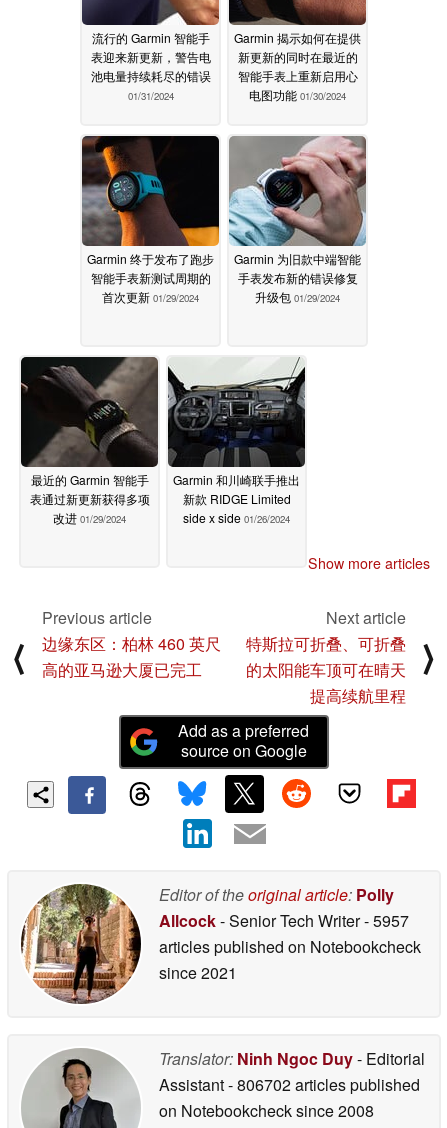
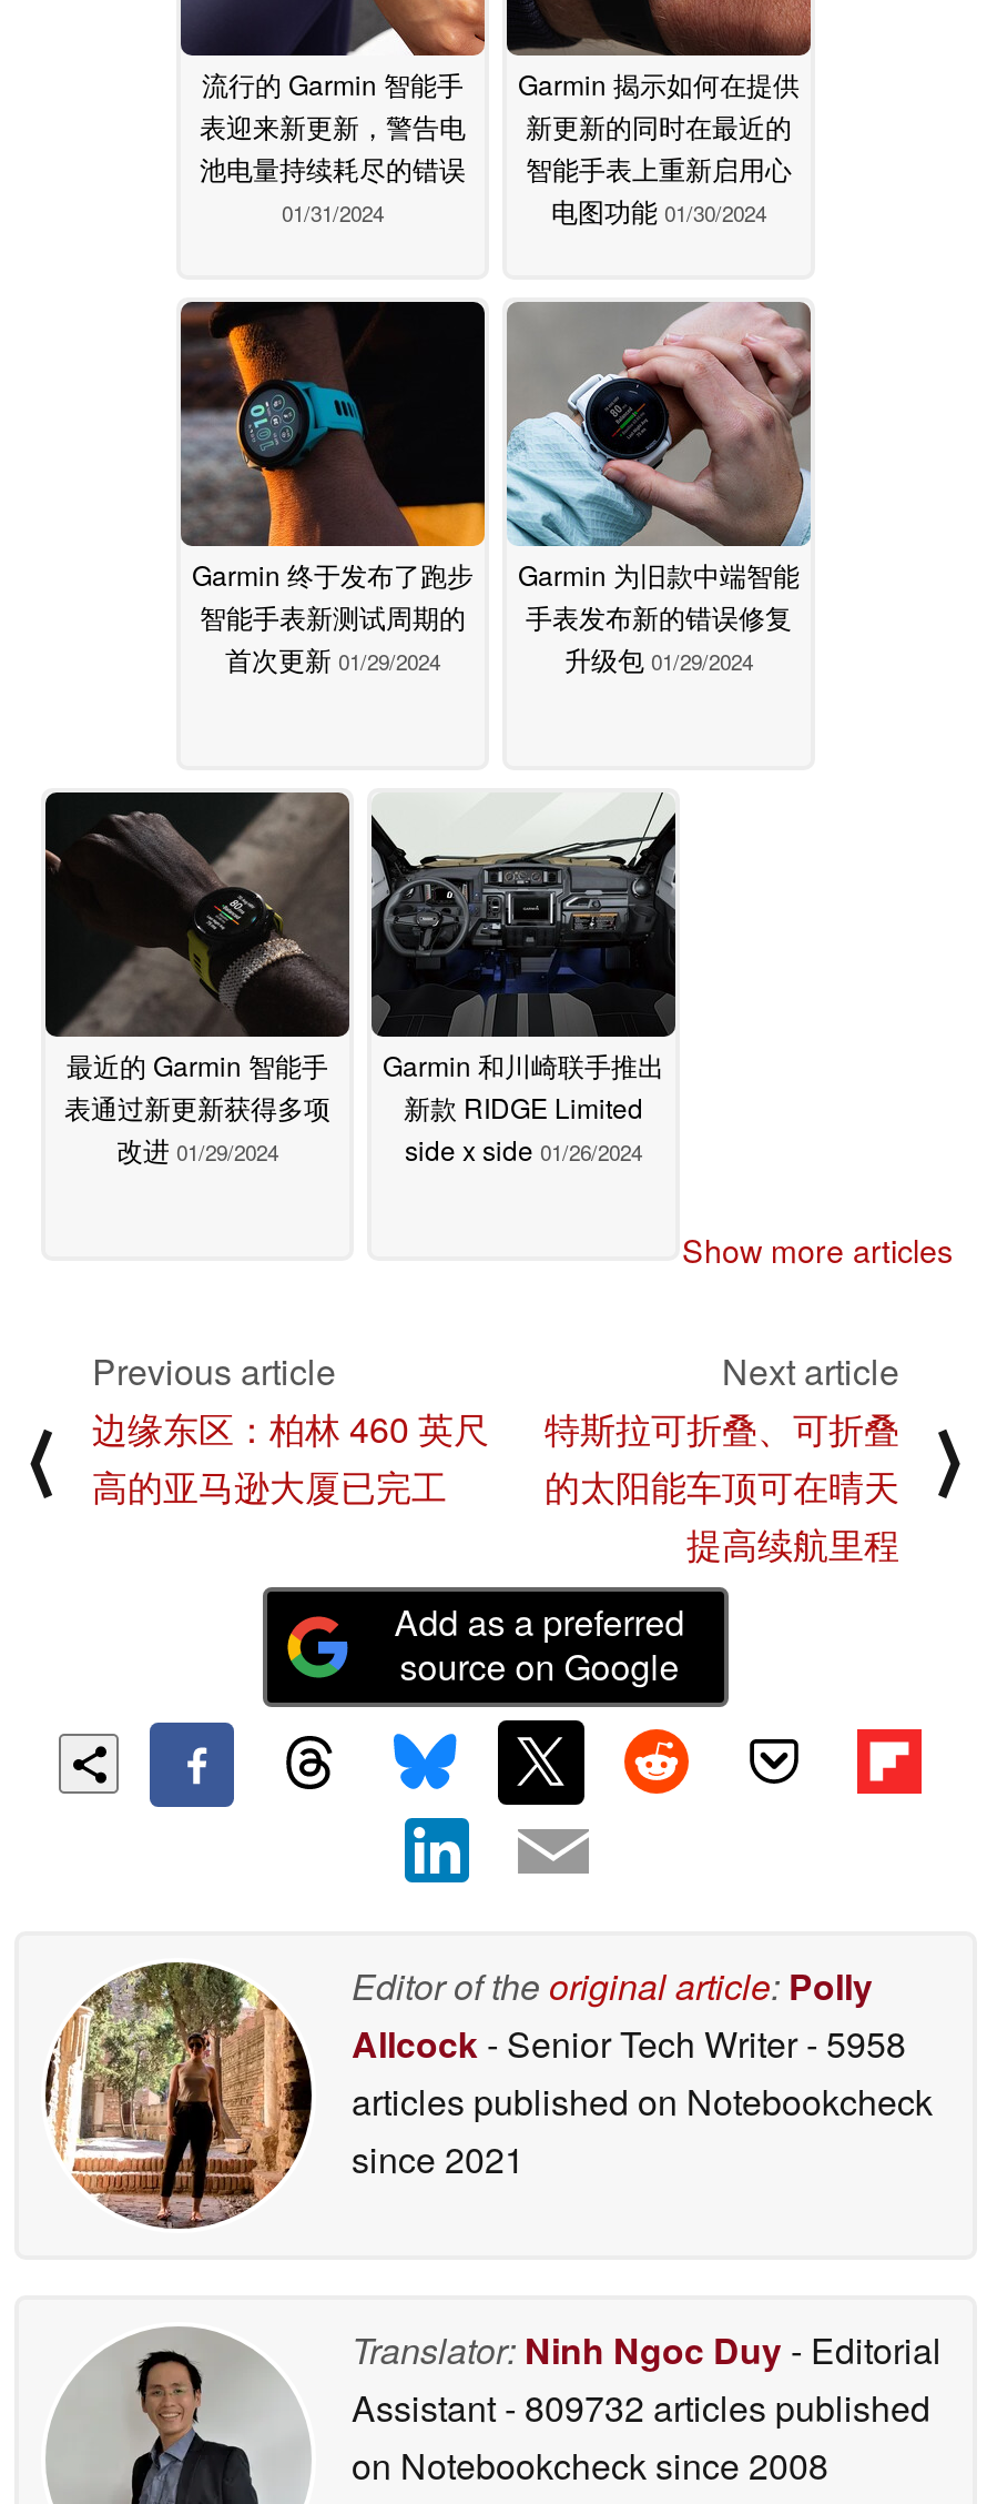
[159,909,409,932] Allcock - Senior Tech Writer - 5957 -> [352,2018,906,2069] Allcock - Senior Tech Writer - 5958
[159,1073,420,1096] Assistant - 806702 articles published -> [352,2382,930,2433] Assistant - 809732 articles published

